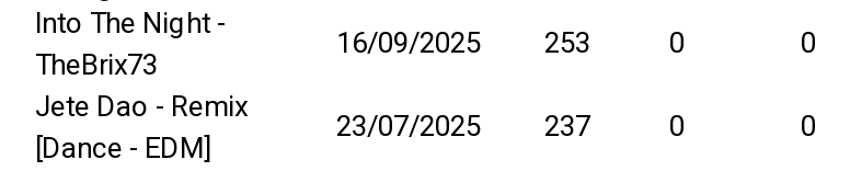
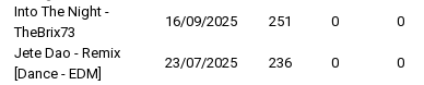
[336,26,590,59] 16/09/2025 253 -> [164,13,291,29] 16/09/2025 251
[336,110,590,142] 23/07/2025 237 -> [164,54,291,71] 23/07/2025 236

